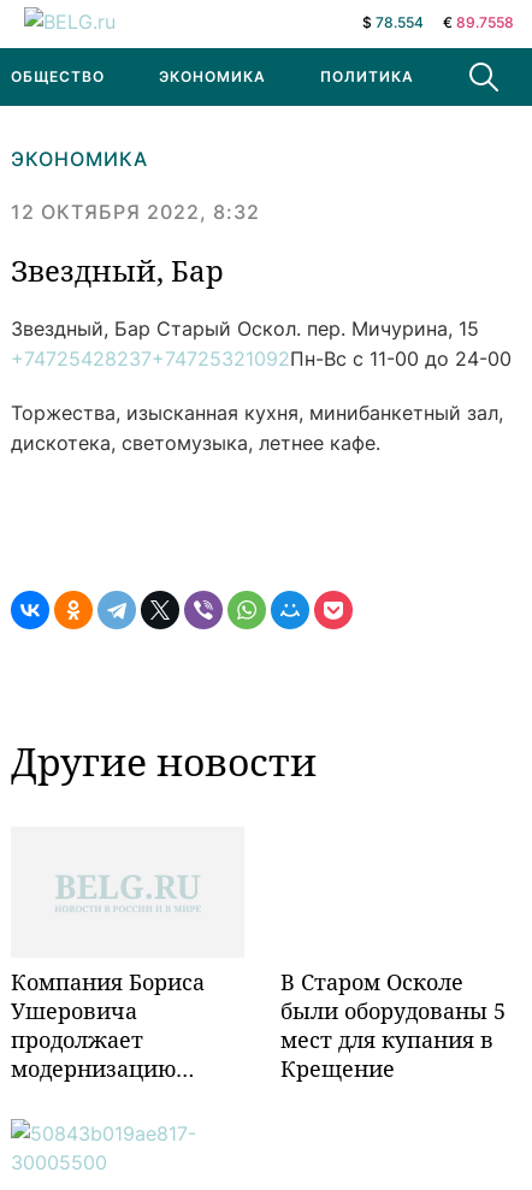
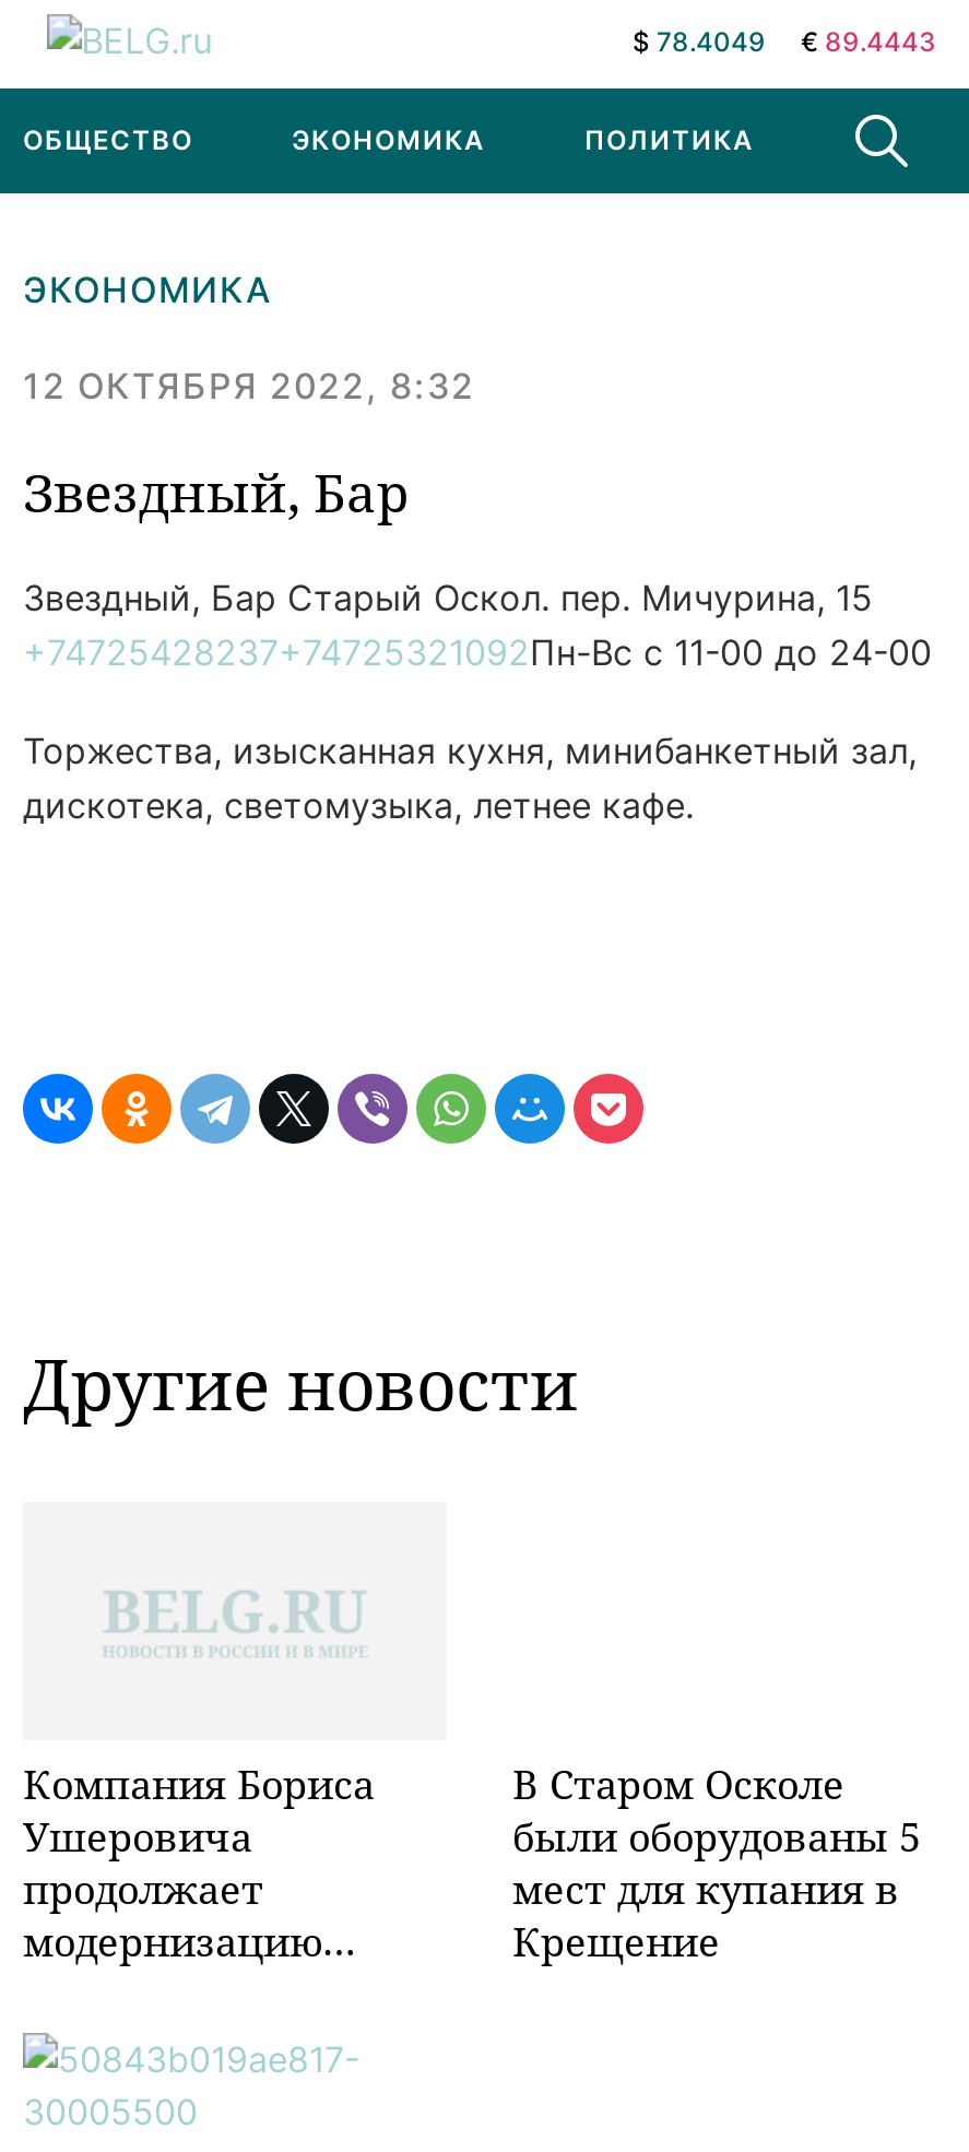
[362,13,424,31] $78.554 -> [633,24,766,57] $78.4049
[443,13,514,31] €89.7558 -> [801,24,936,57] €89.4443

